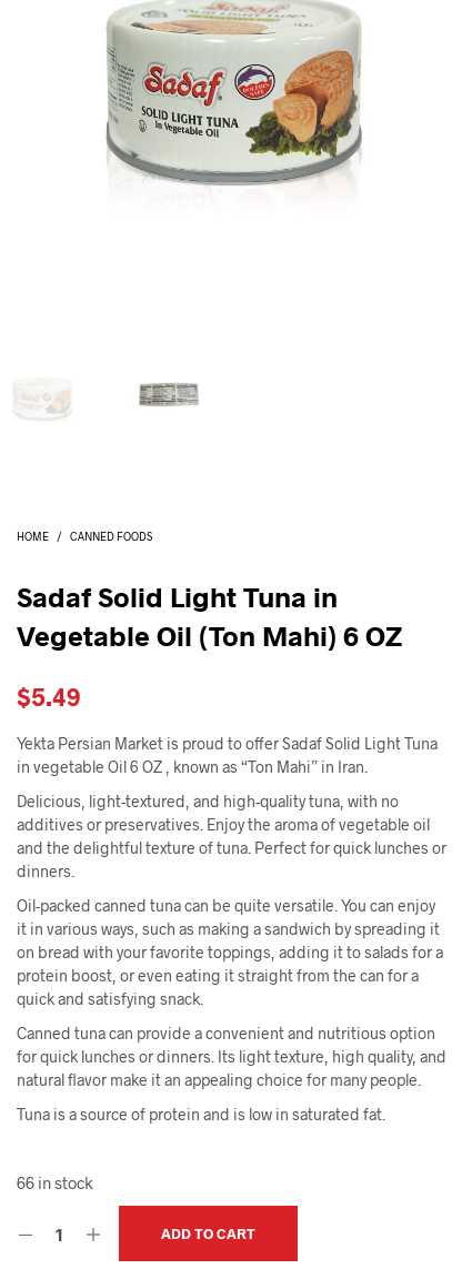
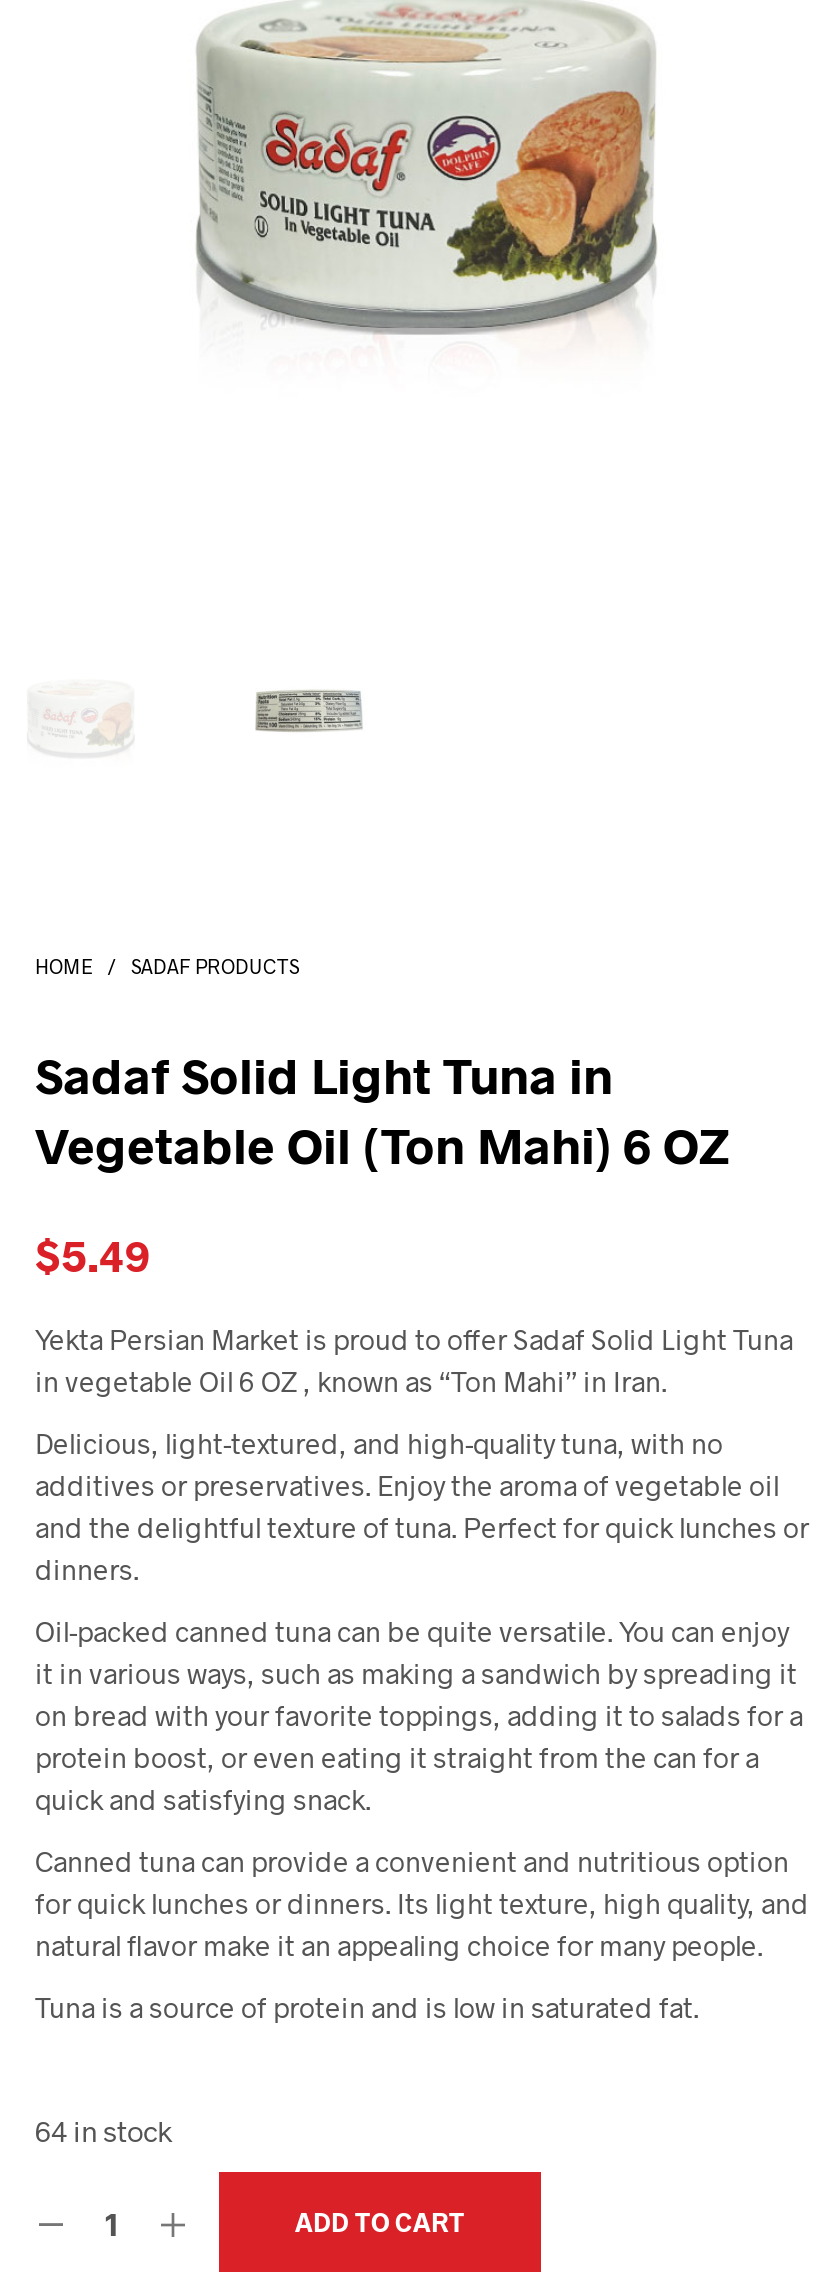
[17,530,152,543] HOME / CANNED FOODS -> [35,954,299,978] HOME / SADAF PRODUCTS
[17,1172,93,1192] 66 in stock -> [35,2112,173,2148] 64 in stock

